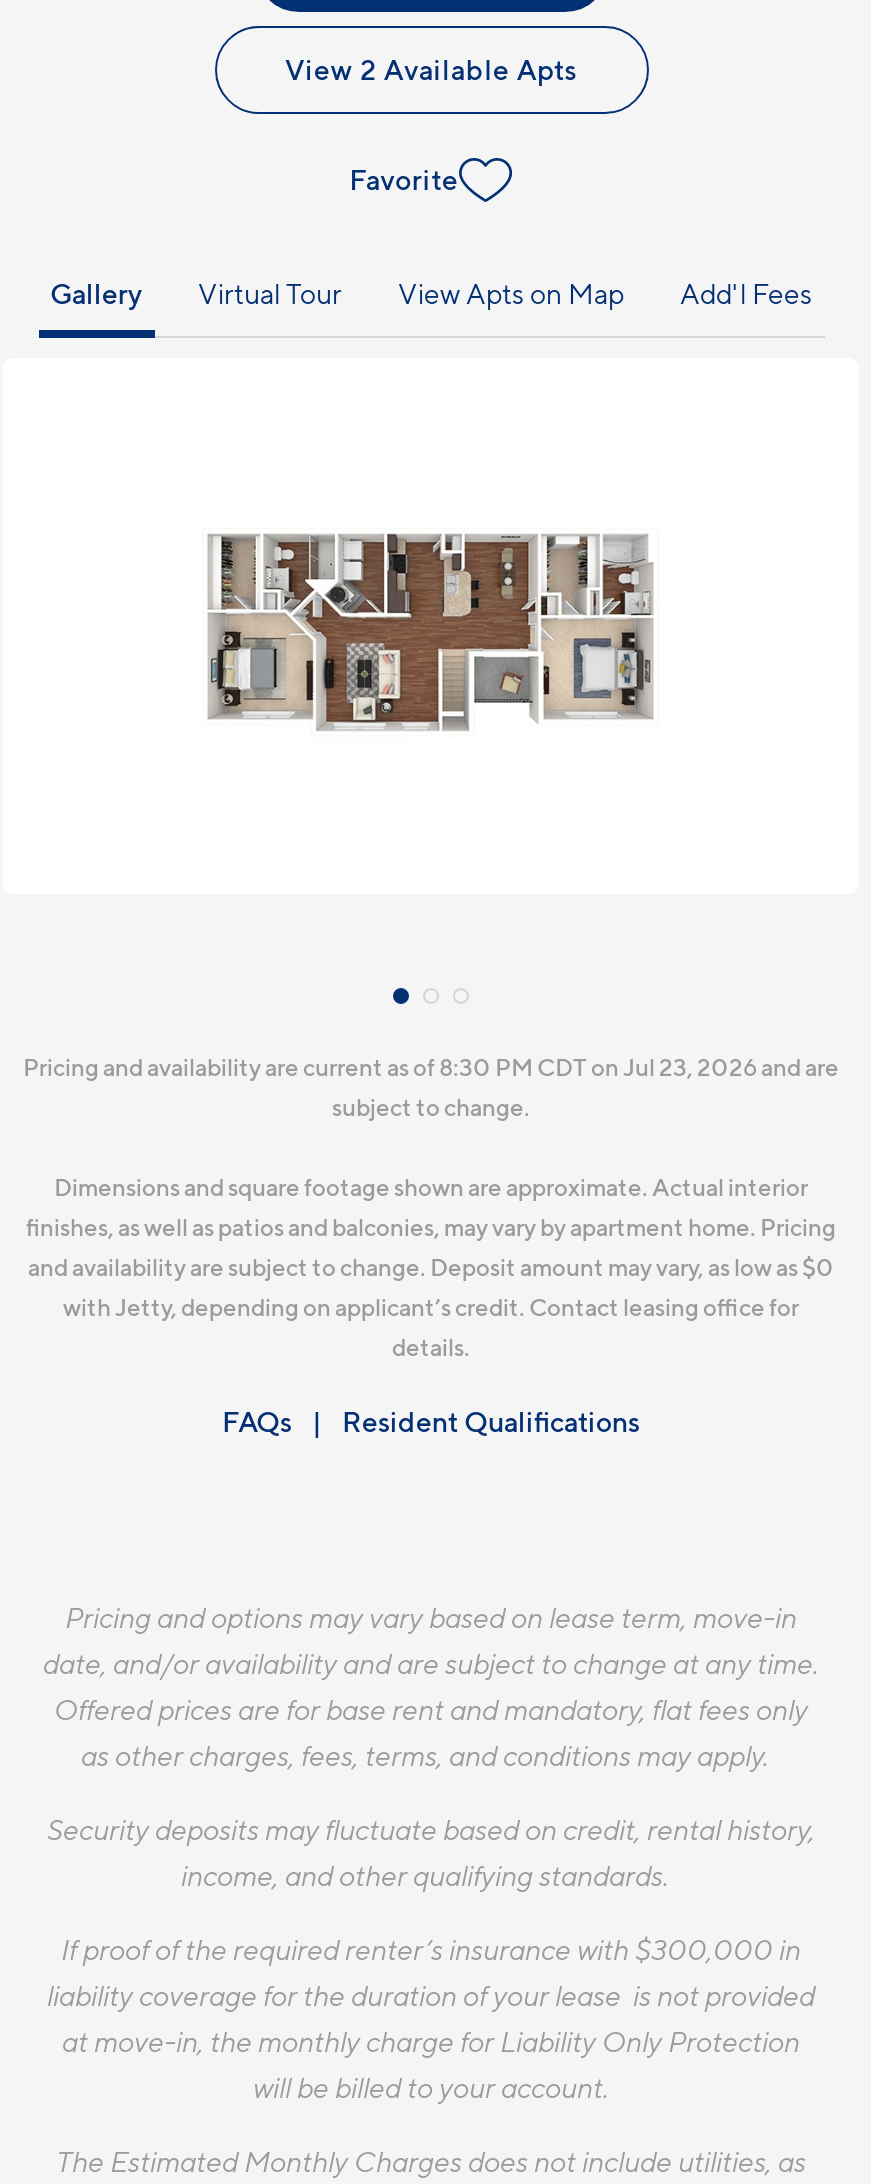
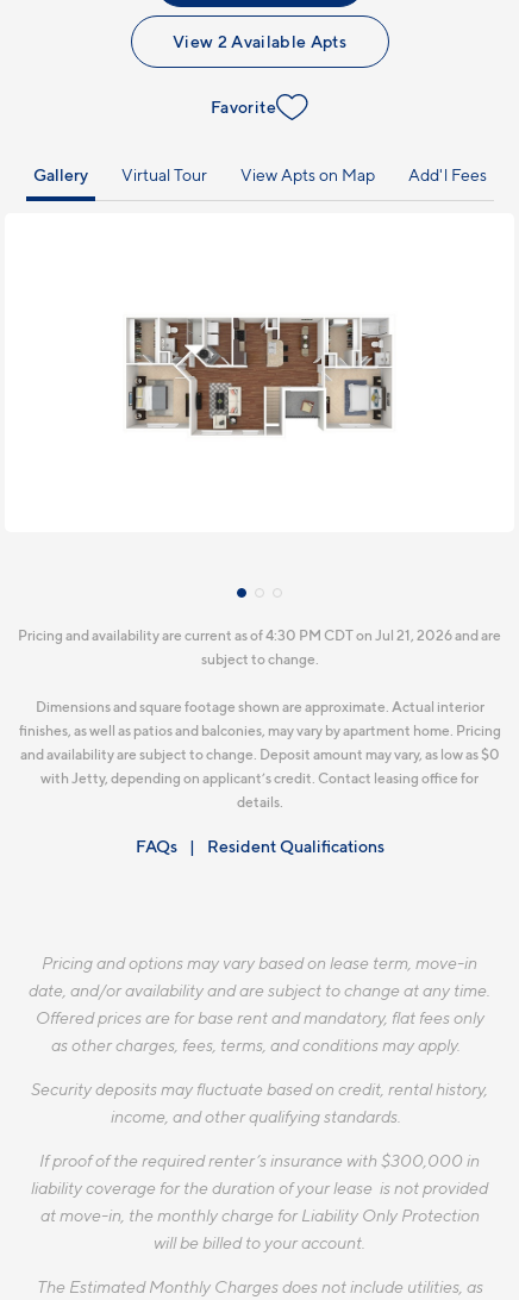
[23,1052,839,1082] Pricing and availability are current as of 8:30 PM CDT on Jul 23, 2026 and are -> [18,626,501,644] Pricing and availability are current as of 4:30 PM CDT on Jul 21, 2026 and are

